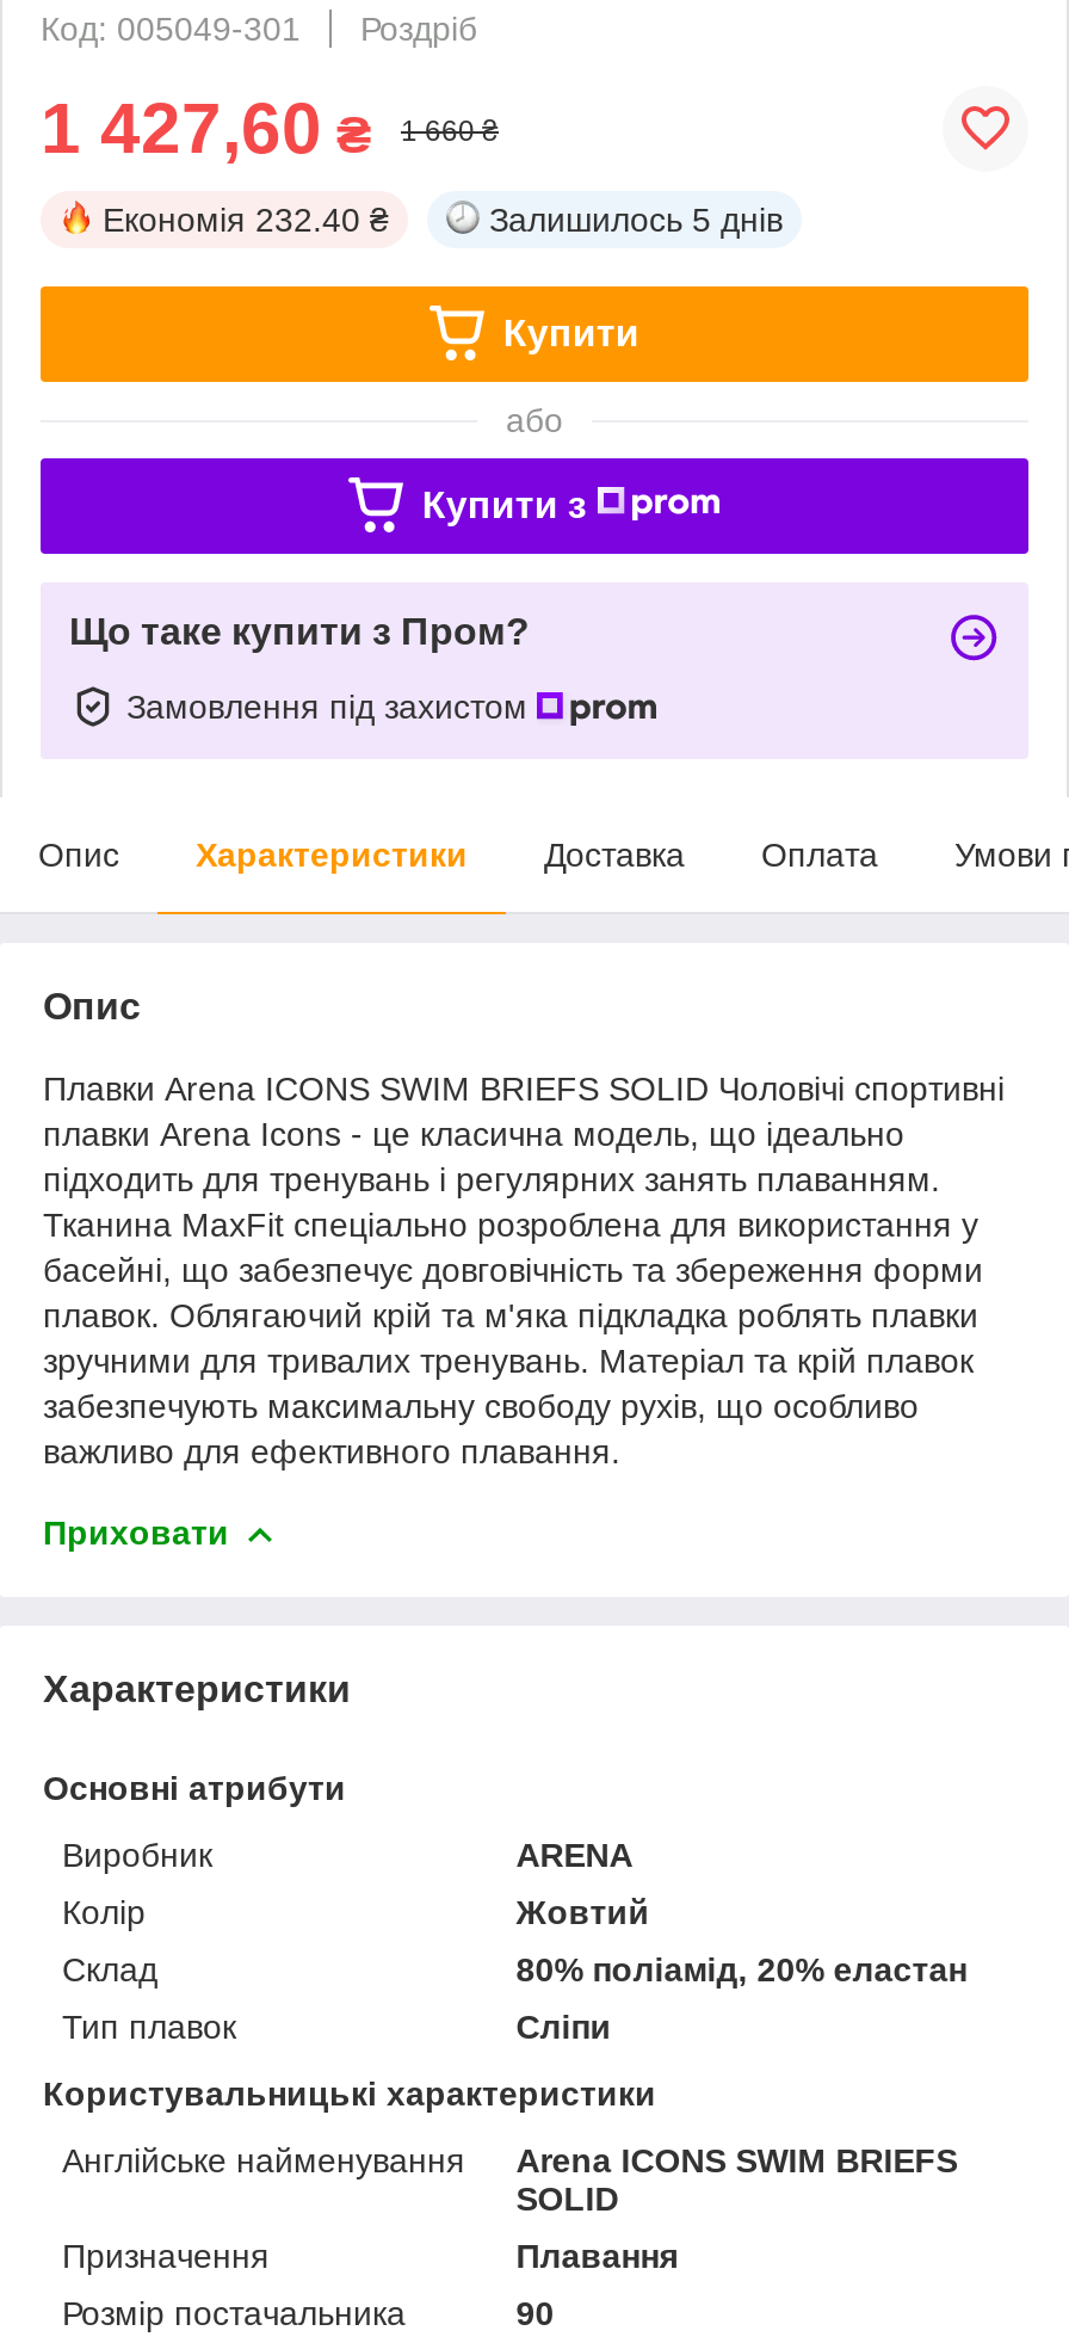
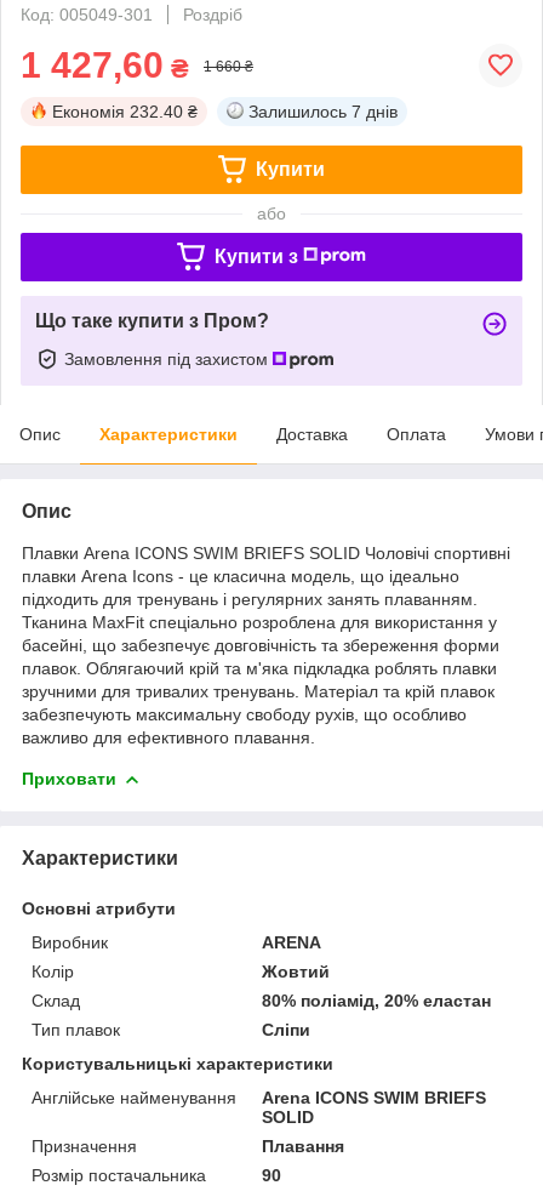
[489,200,783,238] Залишилось 5 днів -> [248,102,398,121] Залишилось 7 днів

